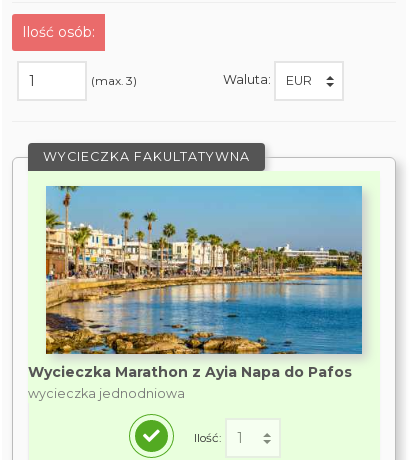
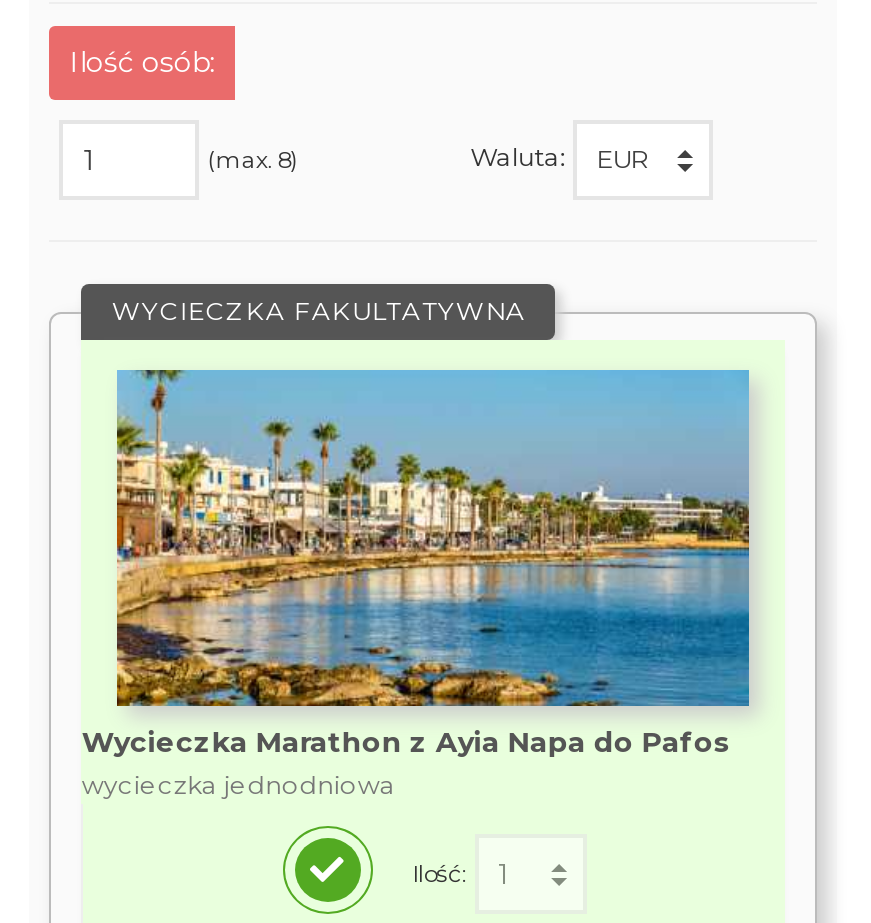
[91,74,137,88] (max. 3) -> [208,145,298,173] (max. 8)

